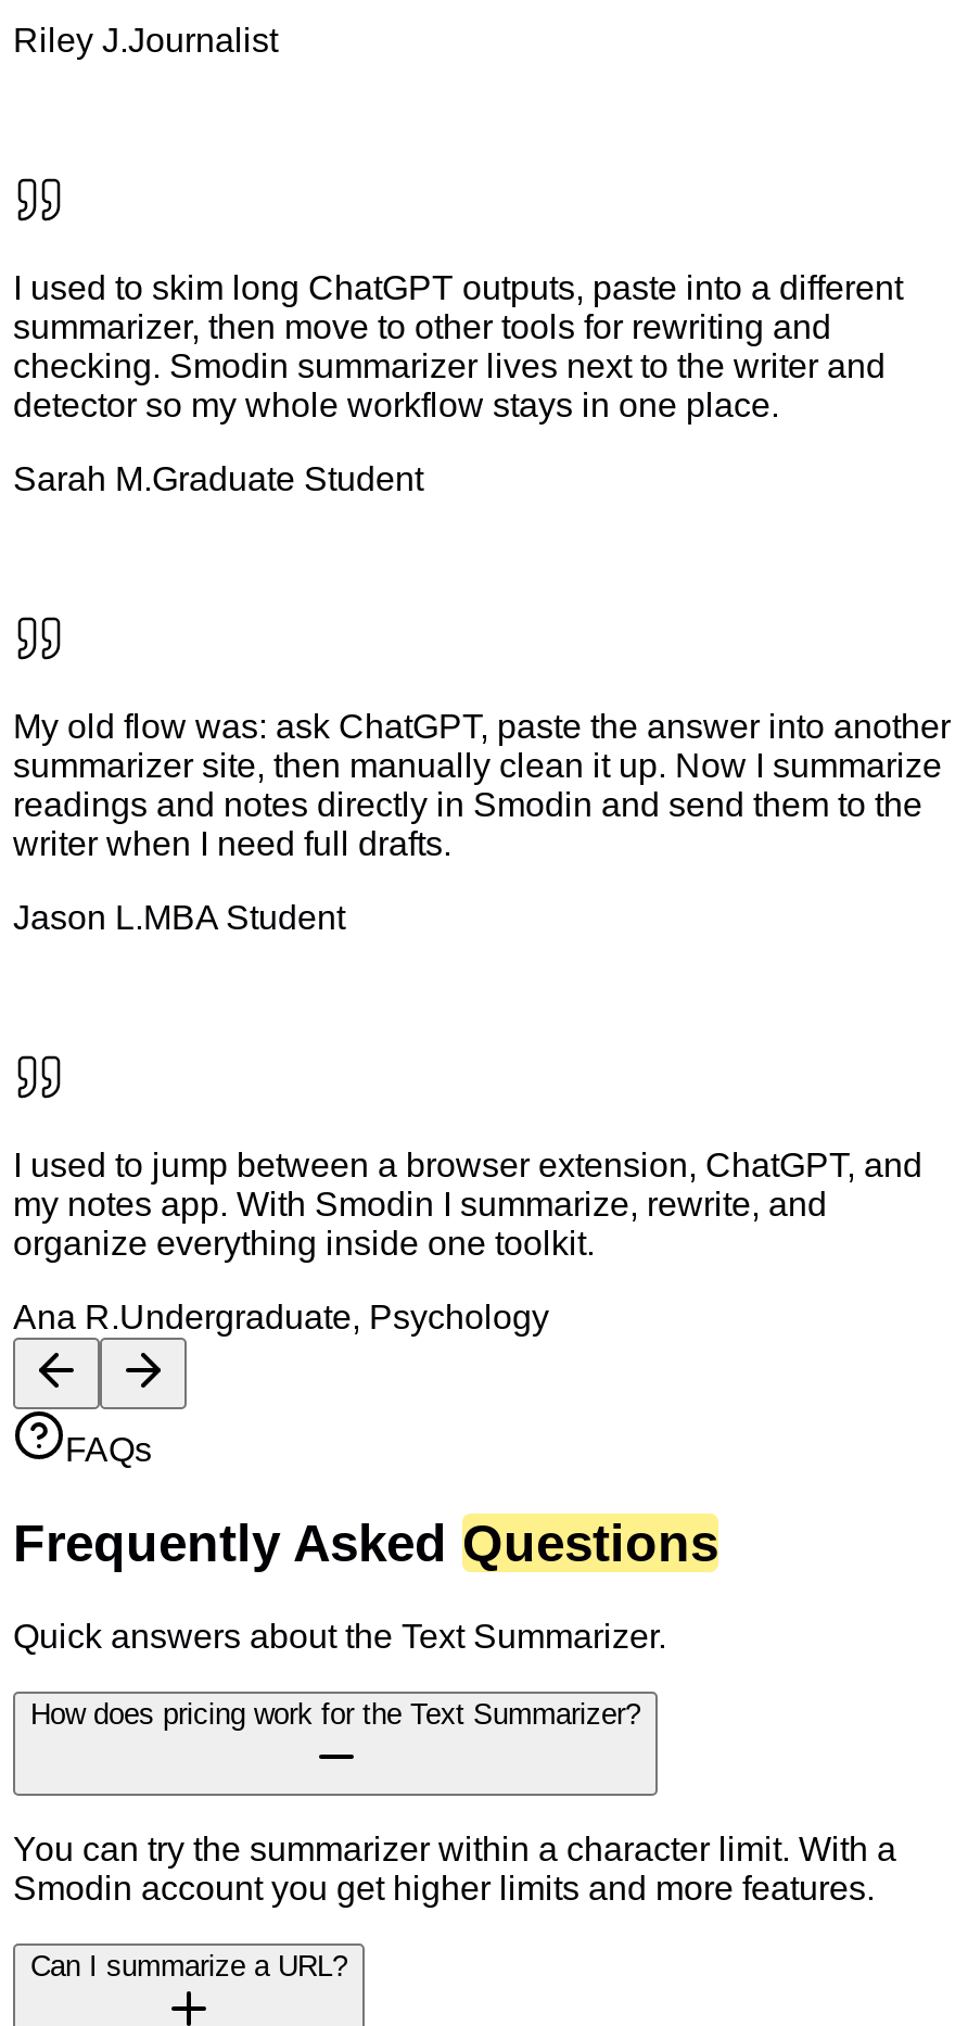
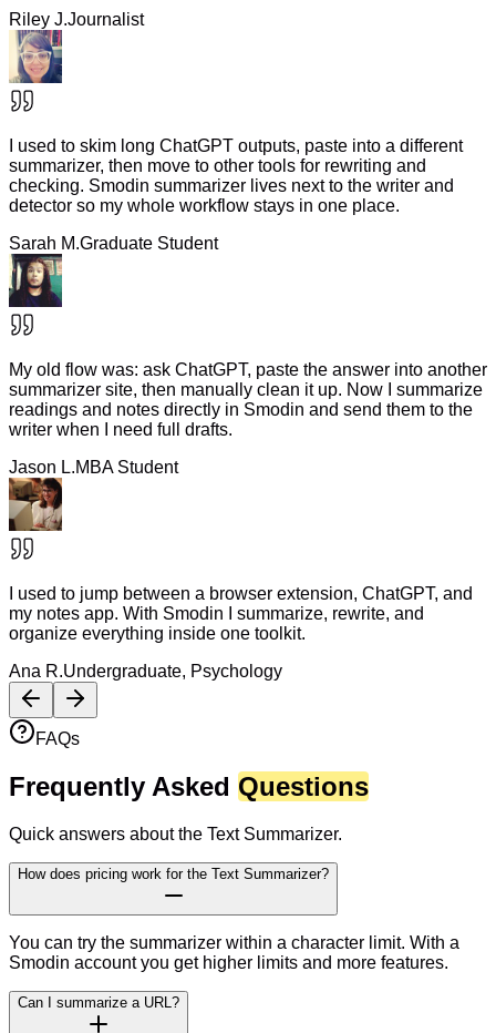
none -> [8,32,63,84] [image]
none -> [8,256,63,308] [image]
none -> [8,480,63,532] [image]

